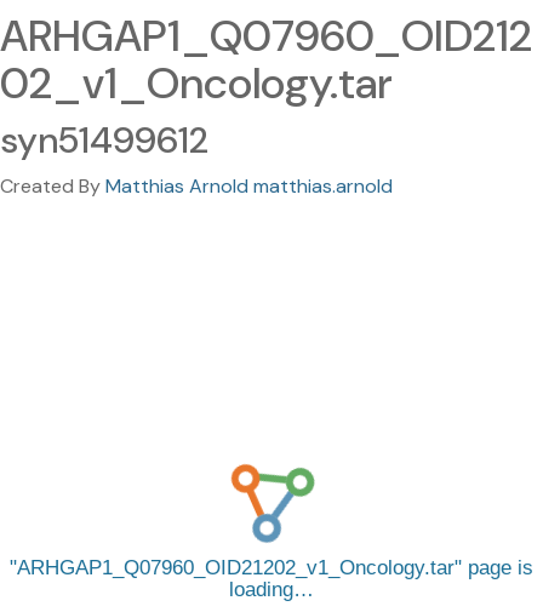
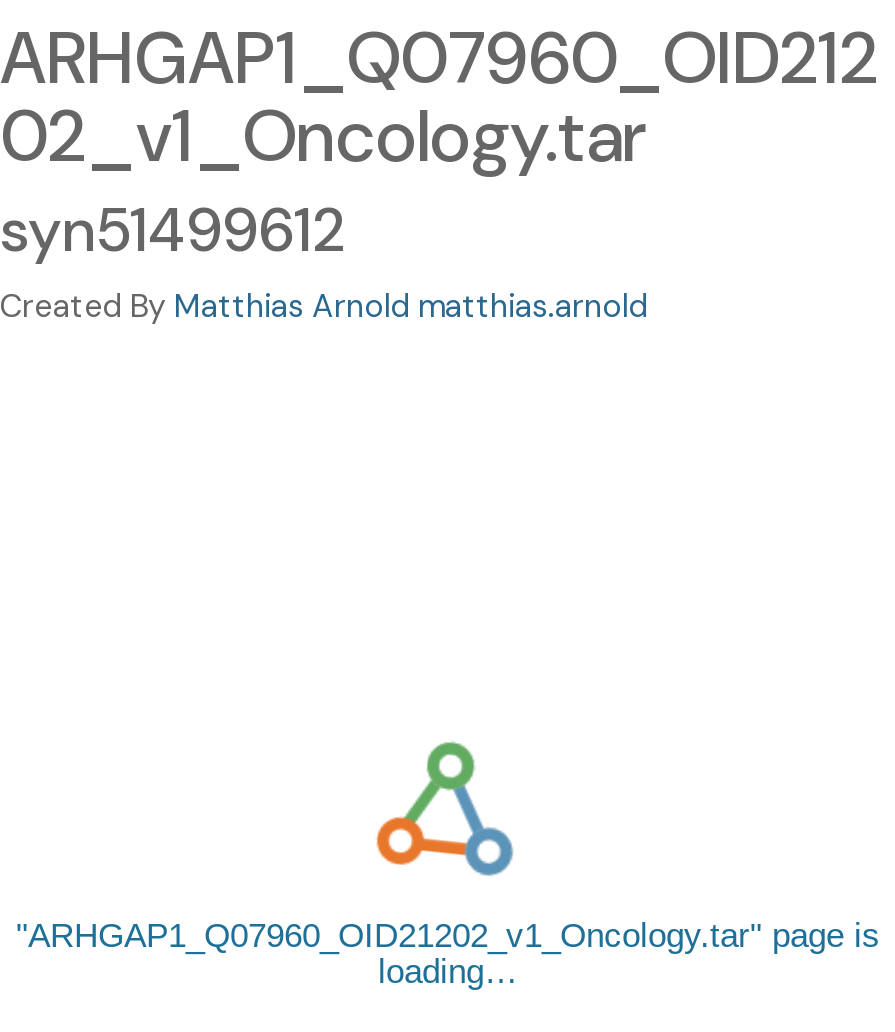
[228,450,316,544] [image] -> [374,739,520,895] [image]

